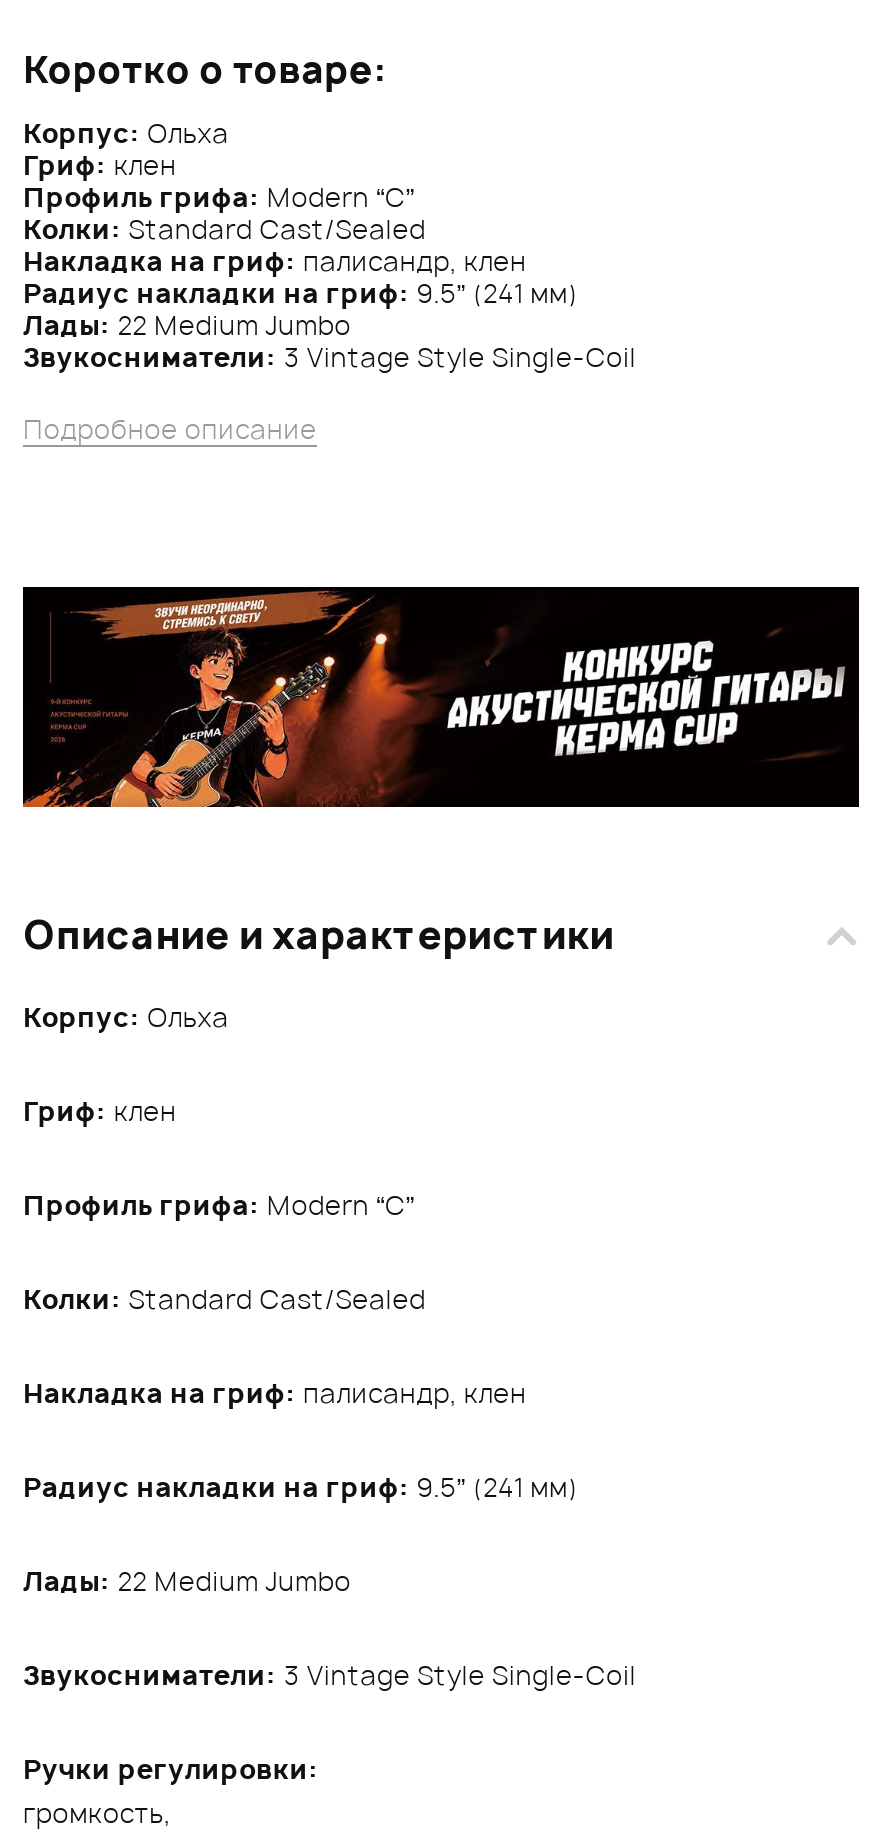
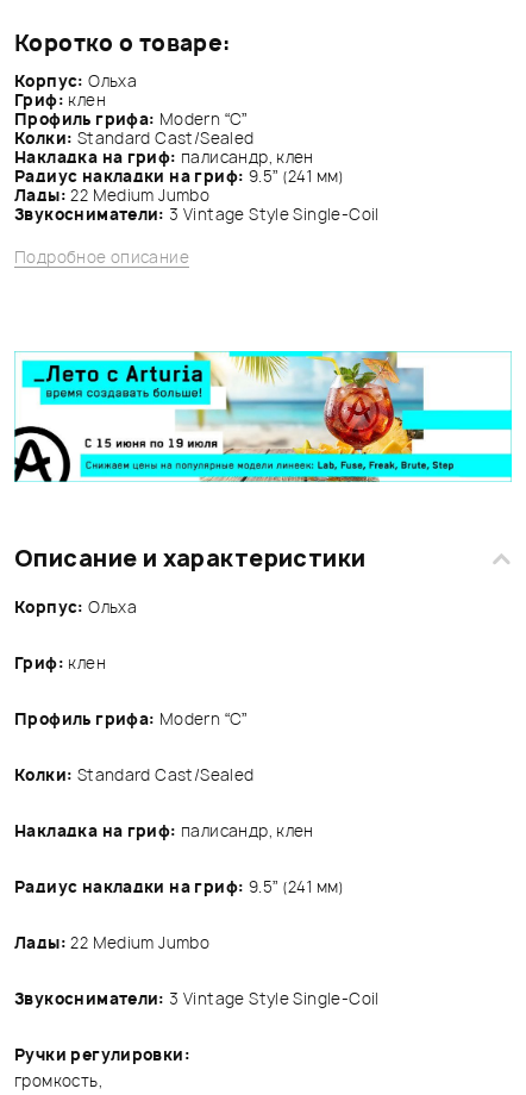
[21,585,861,809] [image] -> [13,350,513,483] [image]

